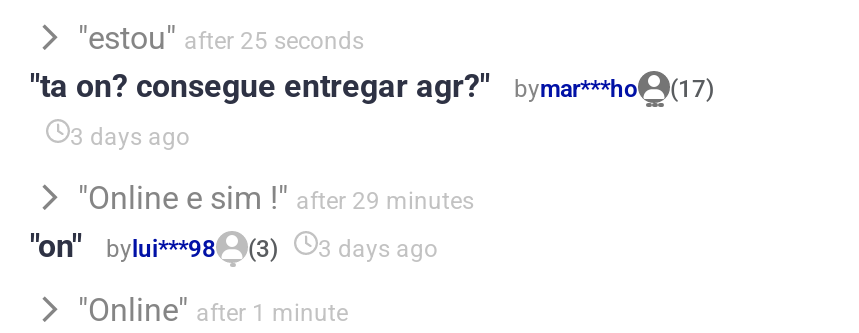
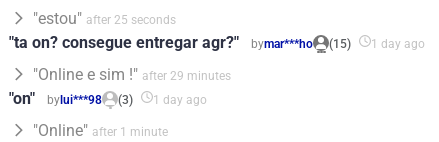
[670,75,714,103] (17) -> [329,37,351,51] (15)
[70,123,190,151] 3 days ago -> [371,37,425,51] 1 day ago
[30,227,438,265] "on" bylui***98 (3) 3 days ago -> [9,89,207,108] "on" bylui***98 (3) 1 day ago

